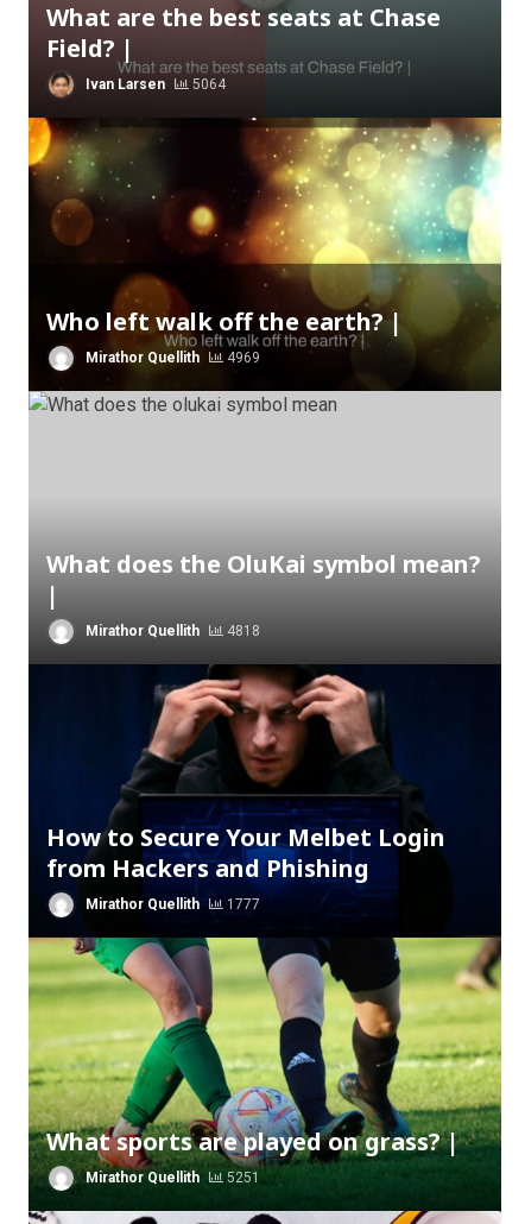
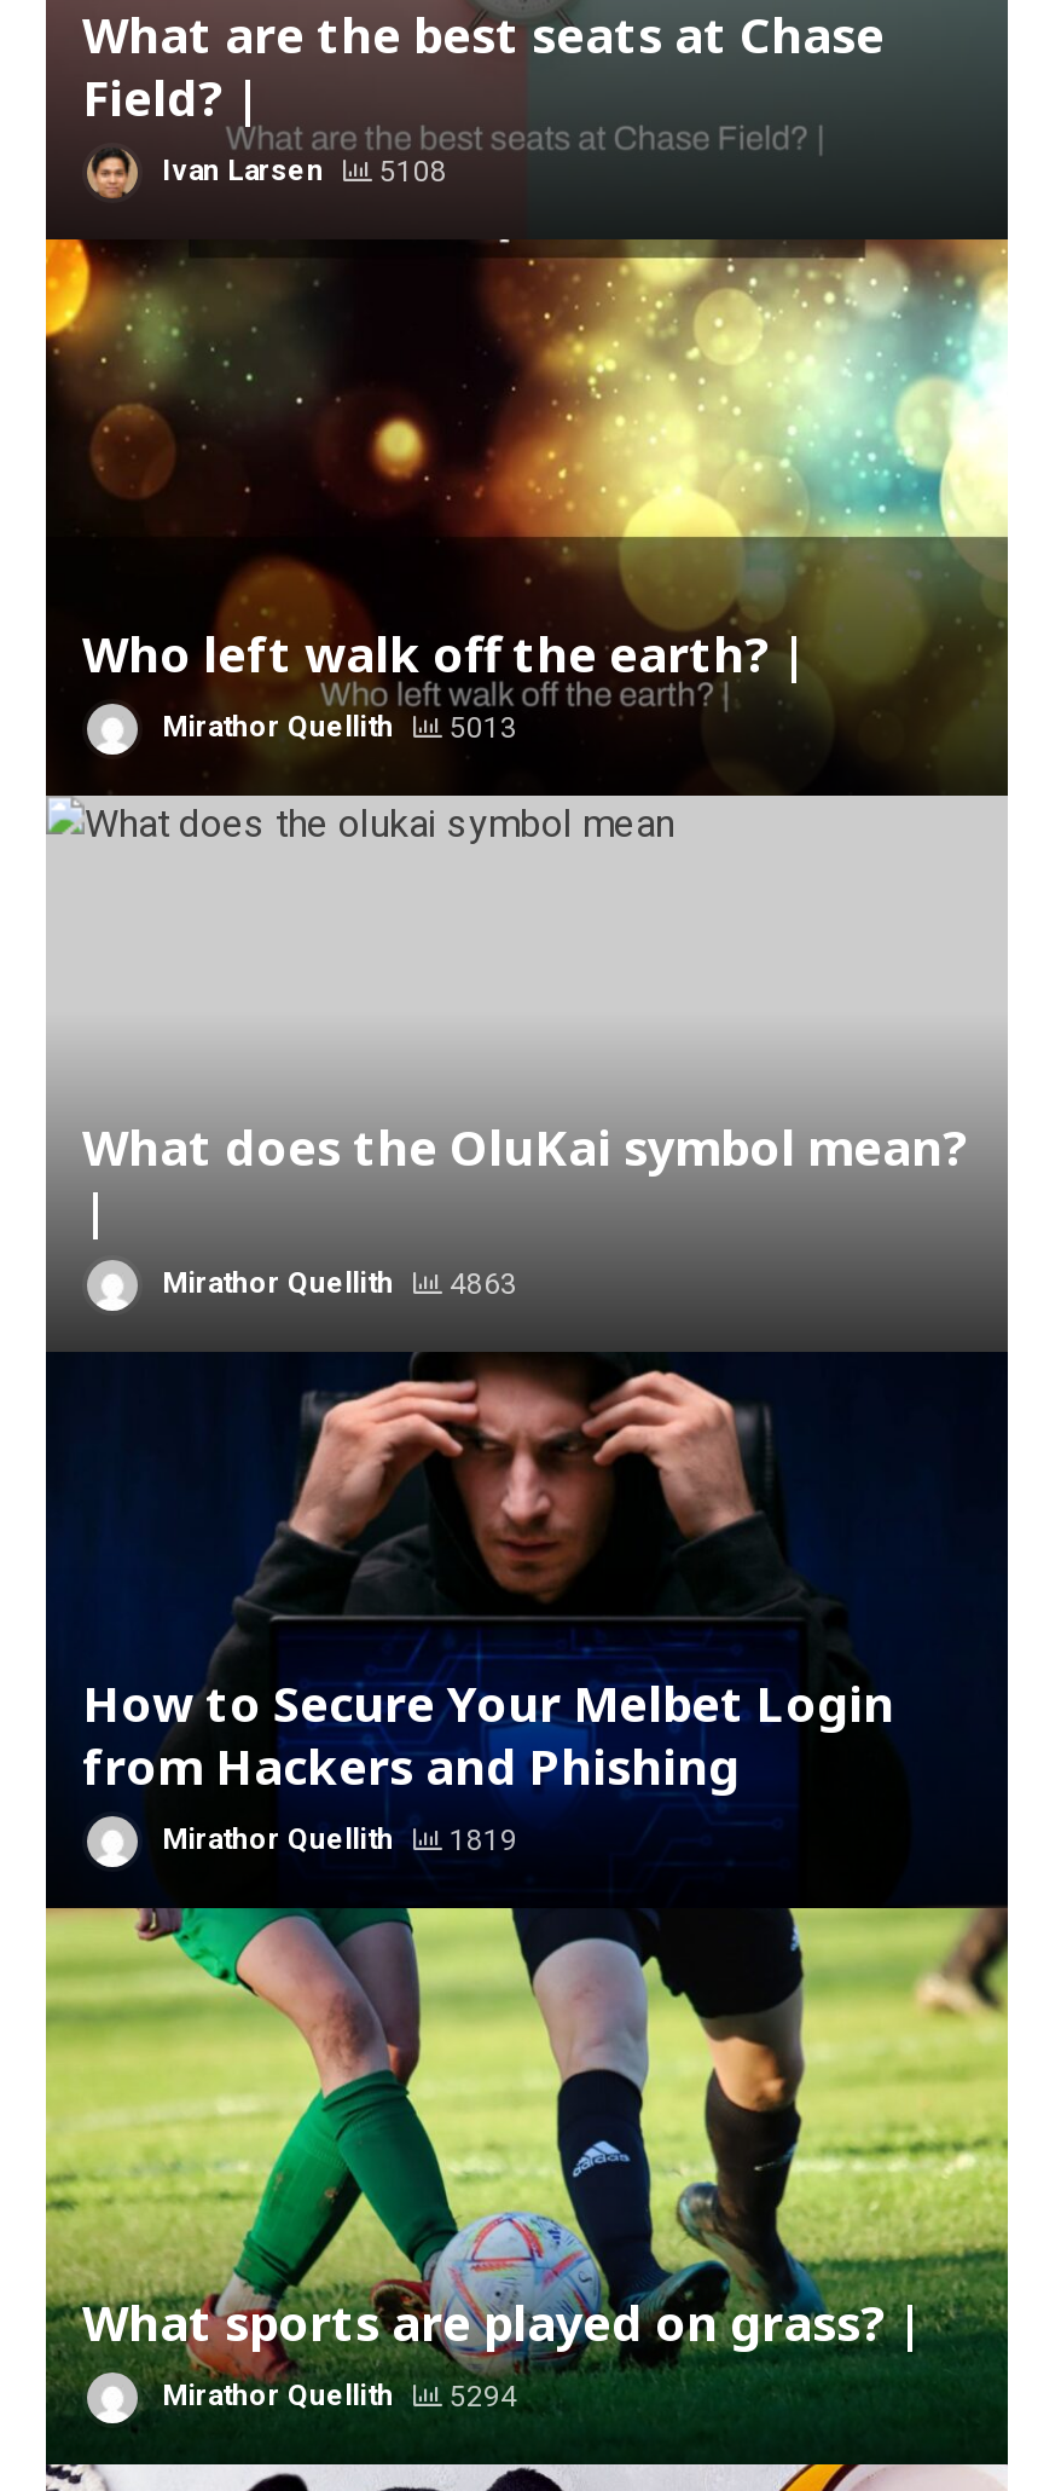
[82,76,226,92] Ivan Larsen 5064 -> [155,154,447,188] Ivan Larsen 5108
[82,349,260,366] Mirathor Quellith 4969 -> [155,710,517,744] Mirathor Quellith 5013
[82,622,260,639] Mirathor Quellith 4818 -> [155,1267,517,1300] Mirathor Quellith 4863
[82,896,260,912] Mirathor Quellith 1777 -> [155,1823,517,1857] Mirathor Quellith 1819
[82,1169,260,1186] Mirathor Quellith 5251 -> [155,2379,517,2413] Mirathor Quellith 5294

